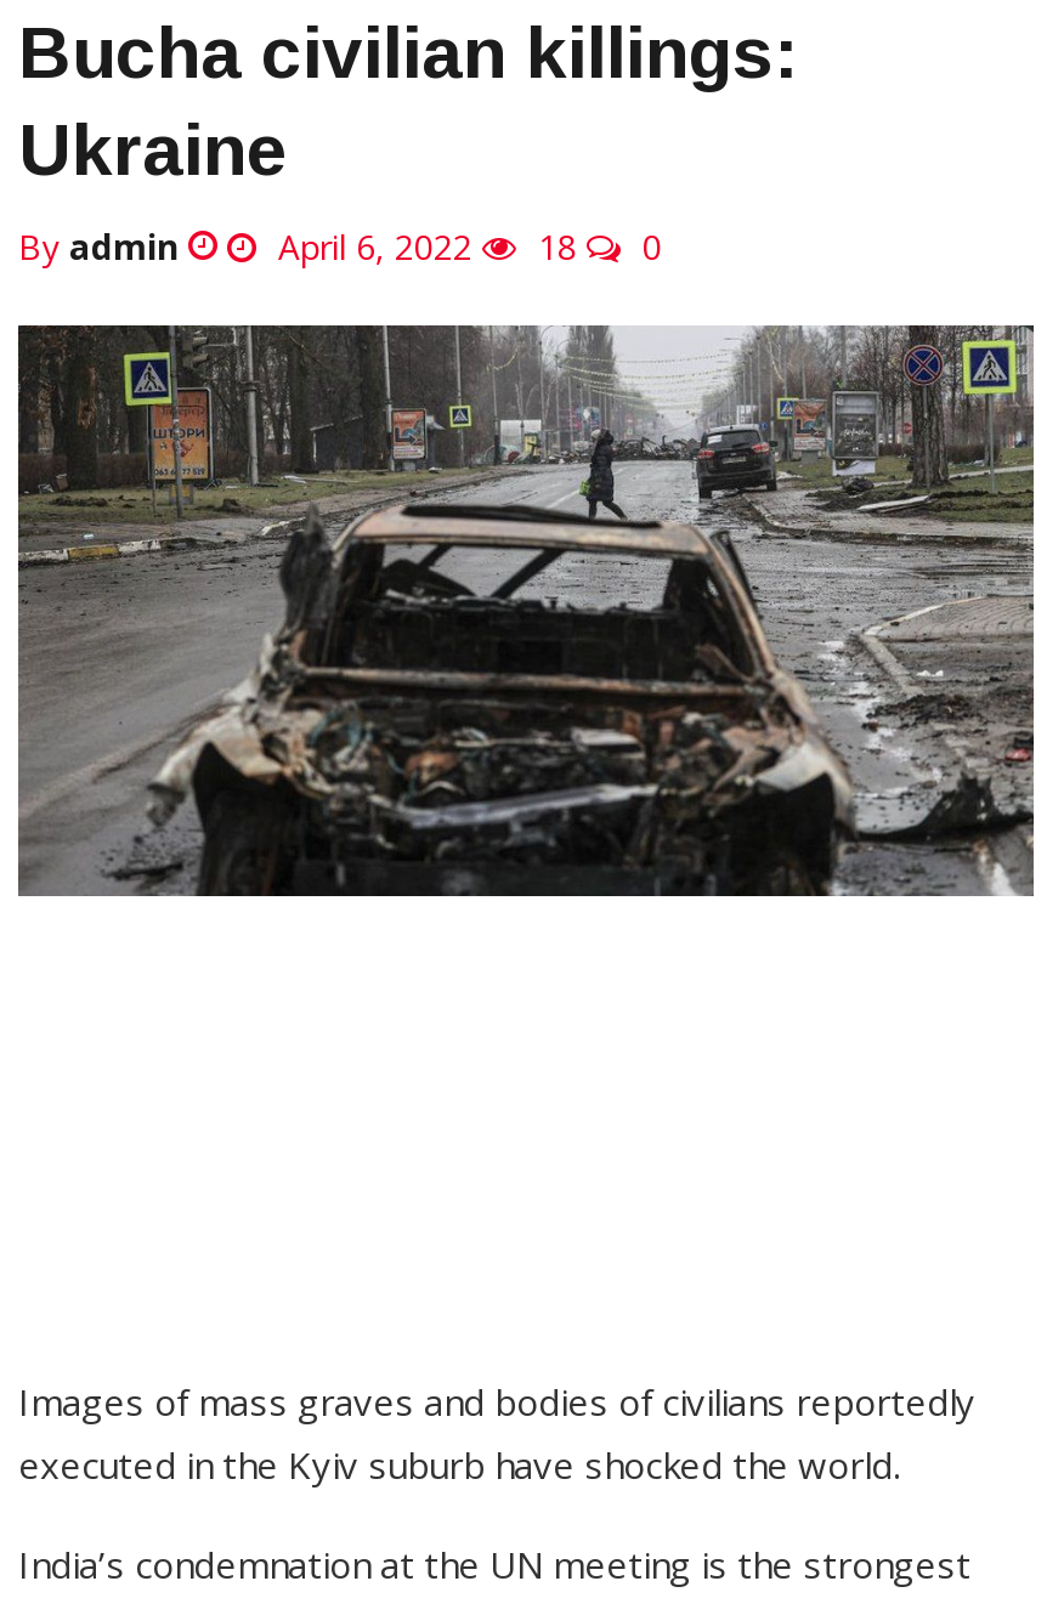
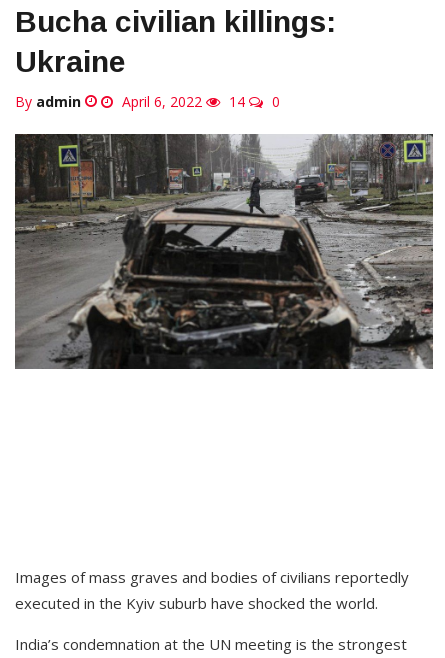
[18,223,662,270] By admin April 6, 2022 18 0 -> [15,92,280,111] By admin April 6, 2022 14 0

